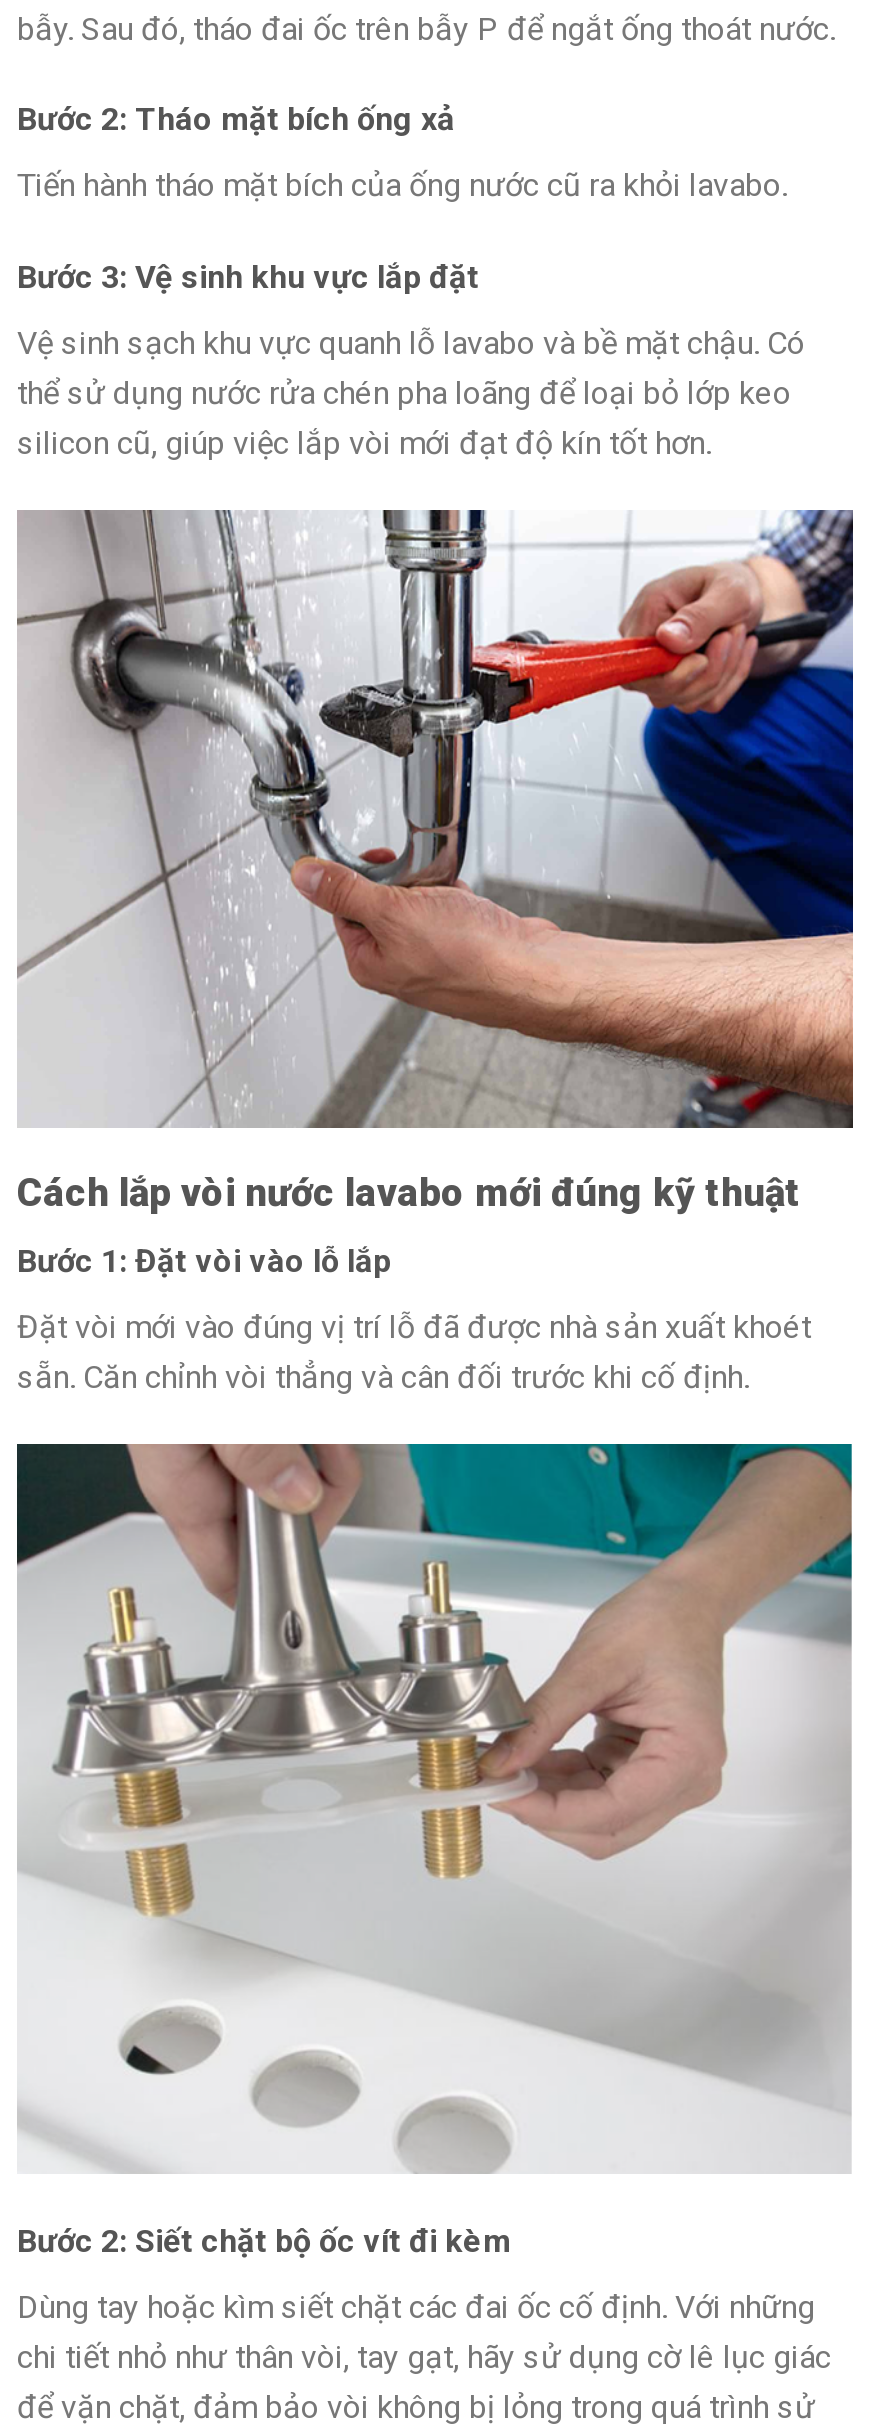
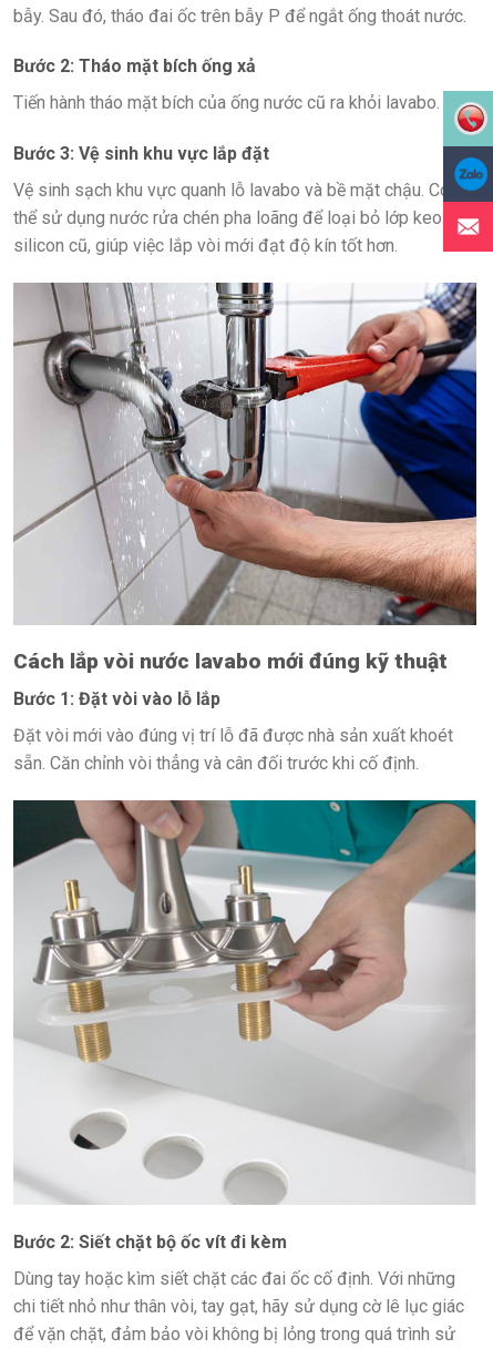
none -> [442,90,490,253] [image]

